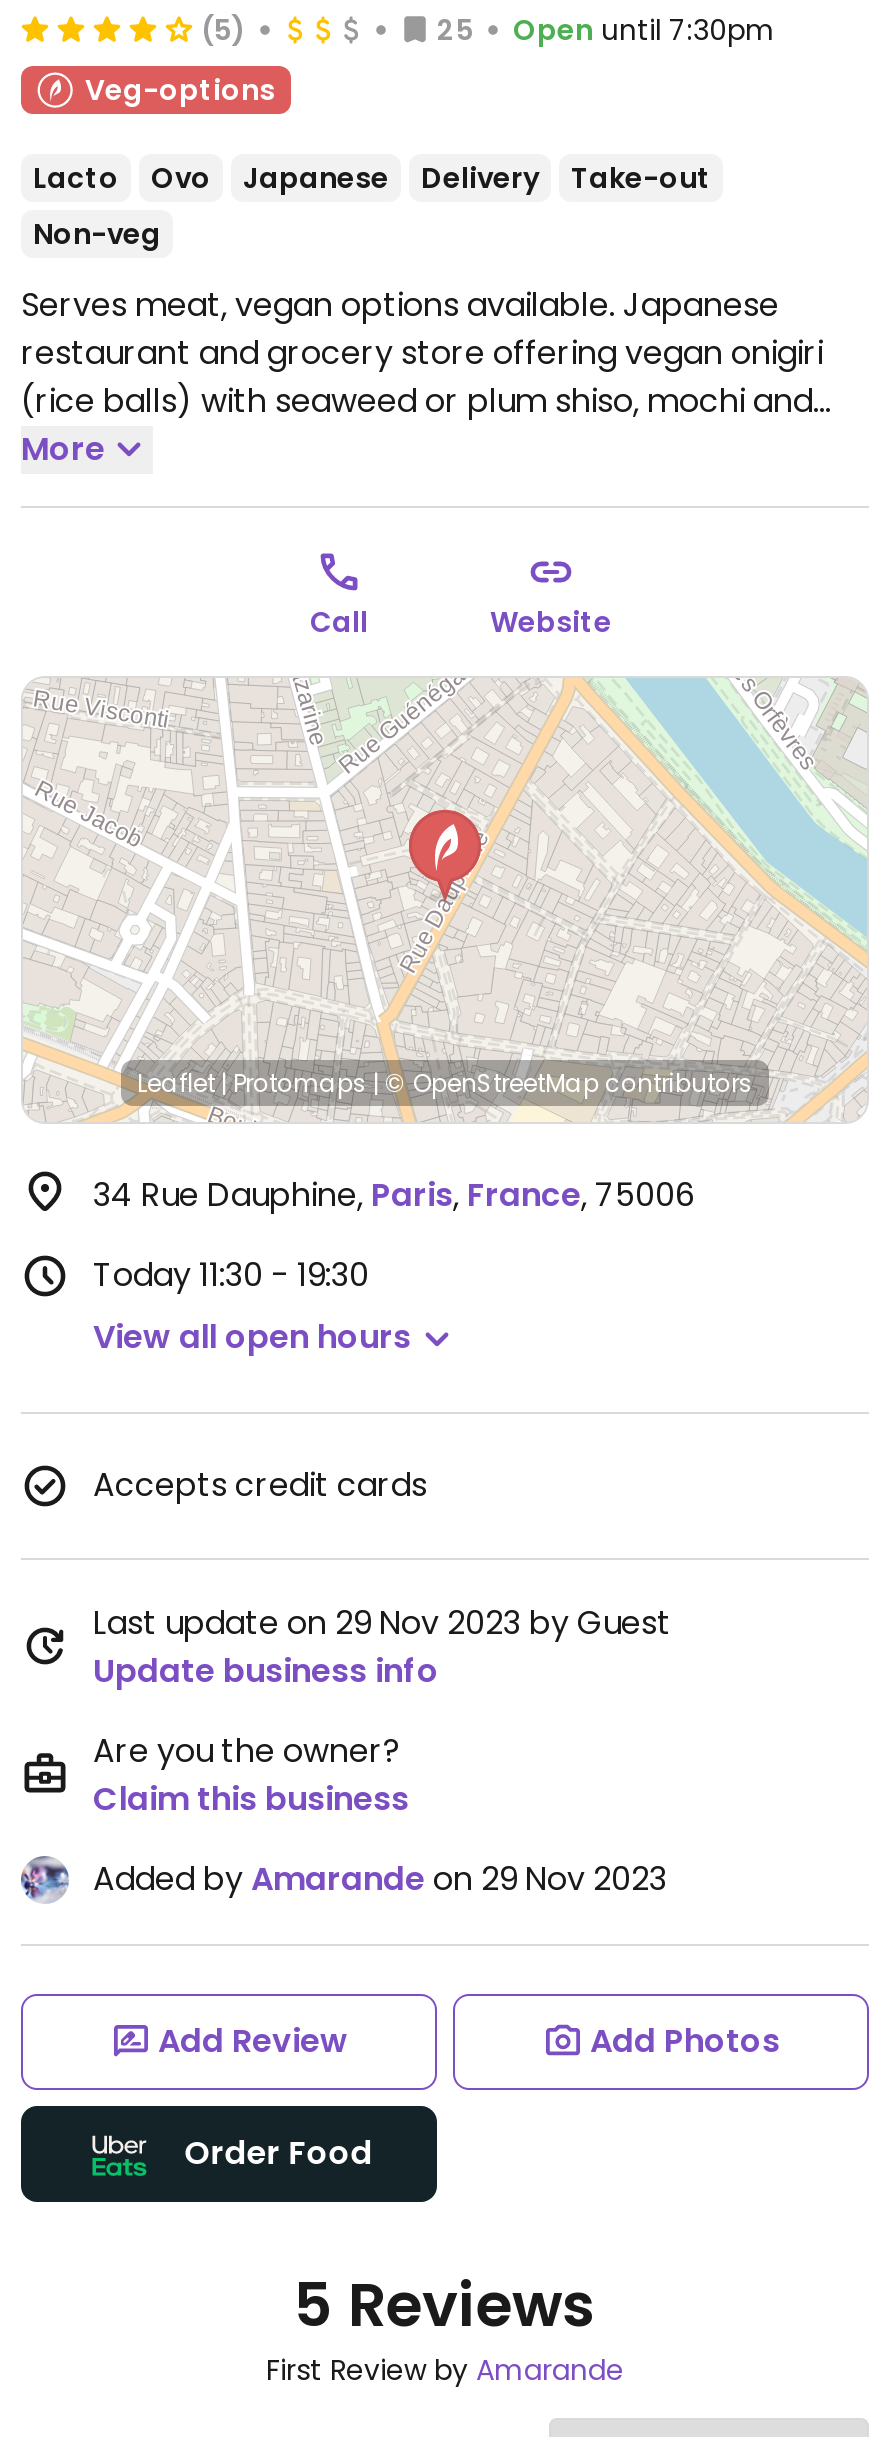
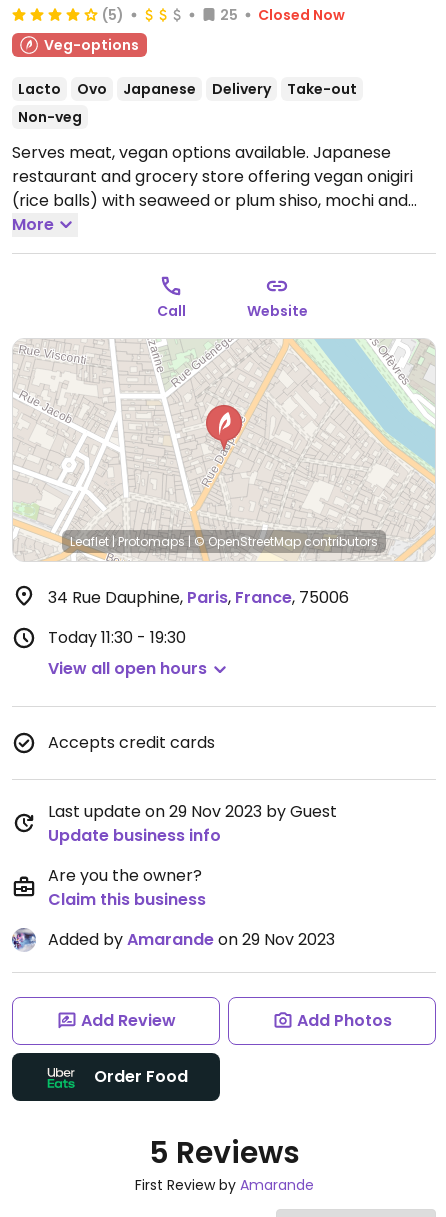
[513,9,775,49] Open until 7:30pm -> [258,5,345,25] Closed Now

